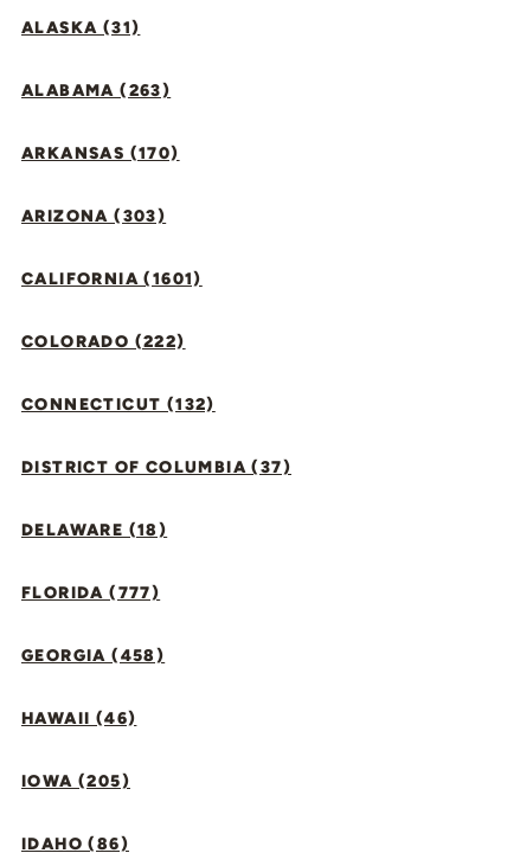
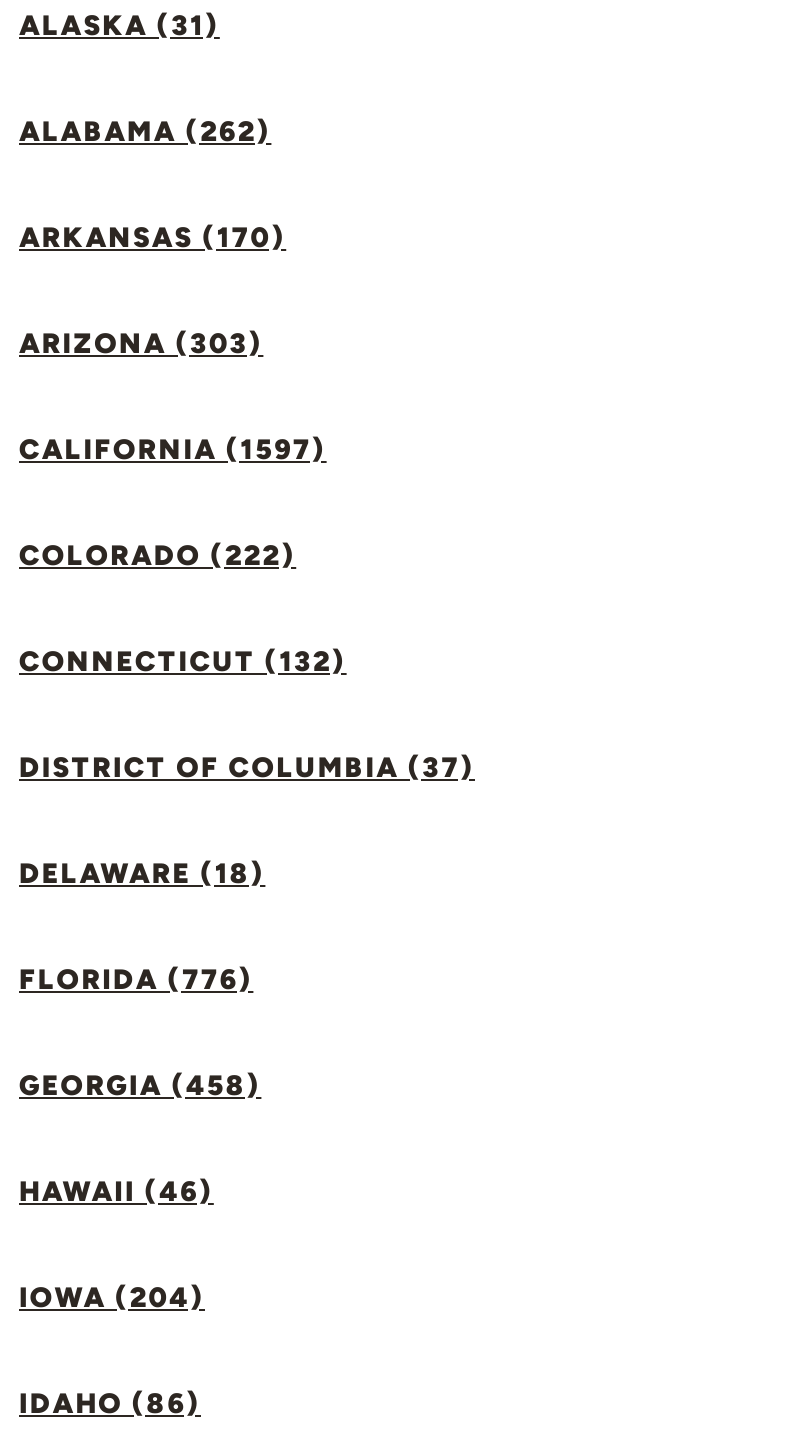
[21,81,171,101] ALABAMA (263) -> [19,115,271,149] ALABAMA (262)
[21,269,202,289] CALIFORNIA (1601) -> [19,433,327,467] CALIFORNIA (1597)
[21,583,160,603] FLORIDA (777) -> [19,963,253,997] FLORIDA (776)
[21,771,130,791] IOWA (205) -> [19,1281,205,1315] IOWA (204)

